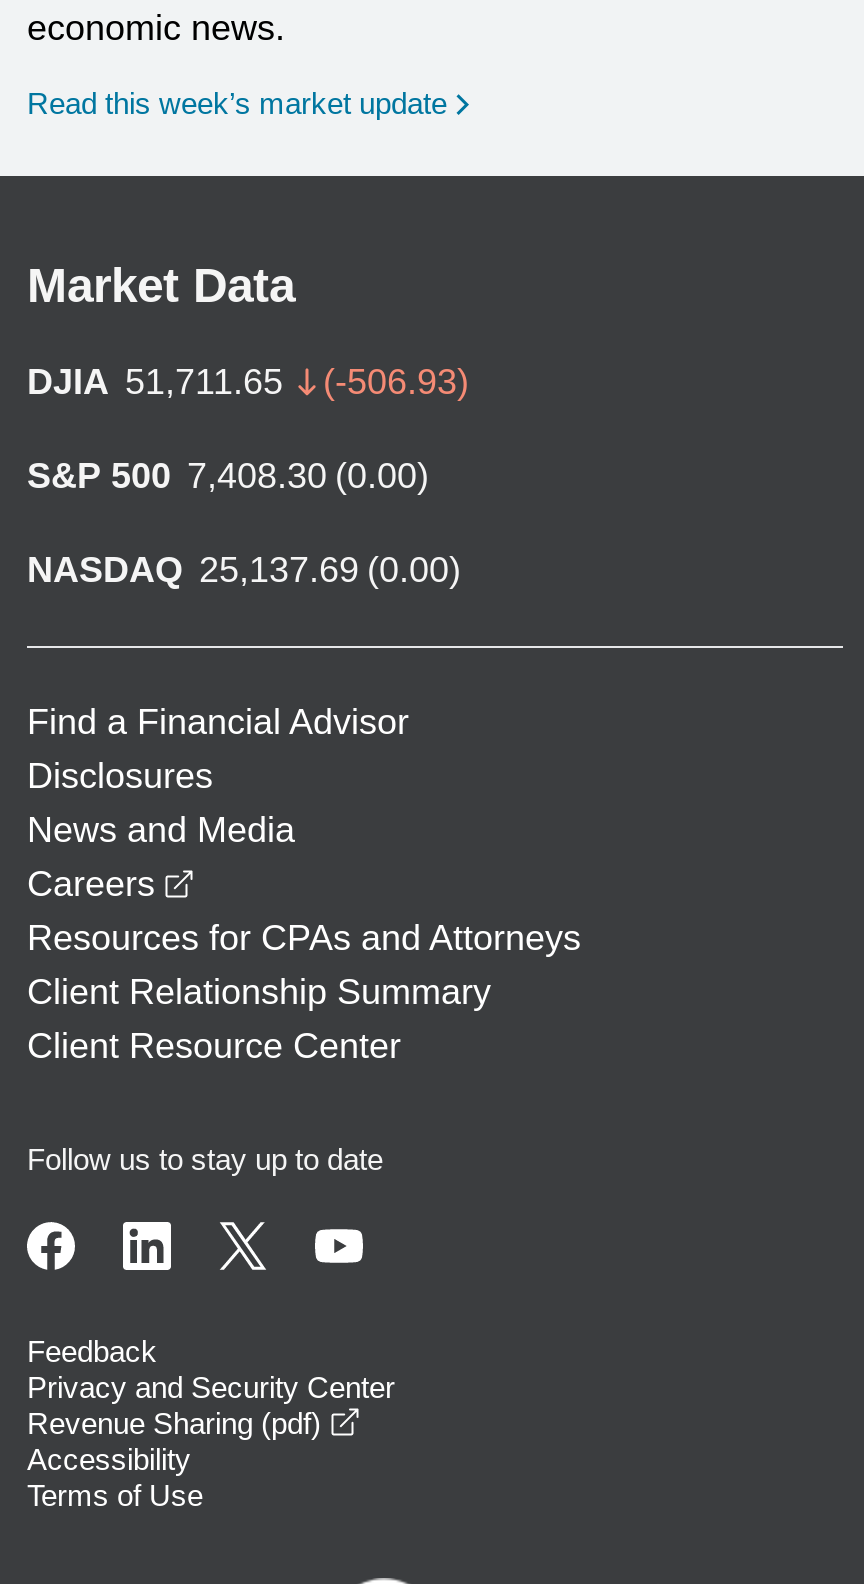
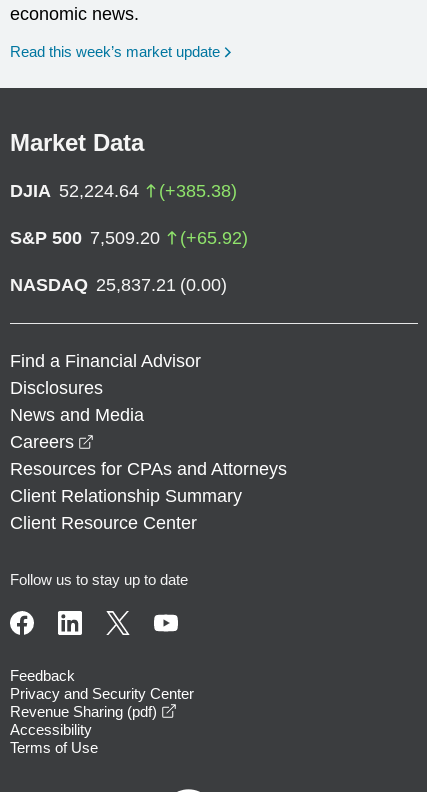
[27,362,469,402] DJIA 51,711.65 | (-506.93) -> [10,181,237,201] DJIA 52,224.64 | (+385.38)
[27,456,429,496] S&P 500 7,408.30 (0.00) -> [10,228,248,248] S&P 500 7,509.20 | (+65.92)
[27,550,461,590] NASDAQ 25,137.69 (0.00) -> [10,275,227,295] NASDAQ 25,837.21 (0.00)

